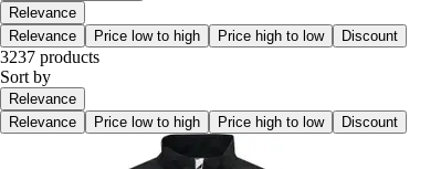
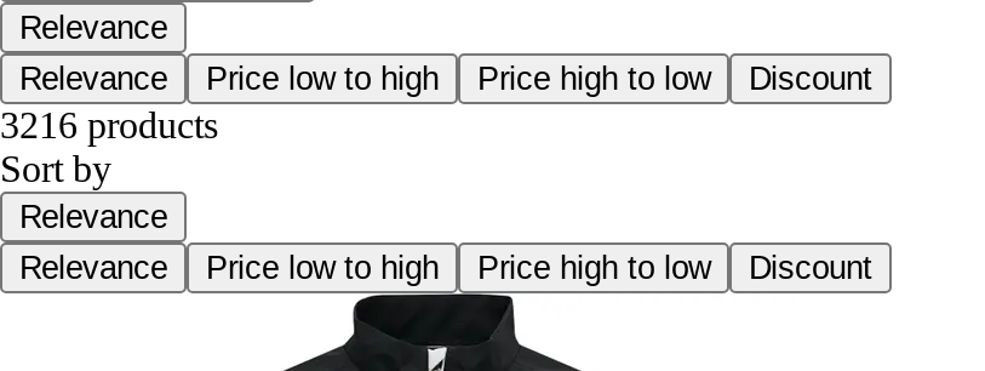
[0,48,99,67] 3237 products -> [0,105,218,146] 3216 products

